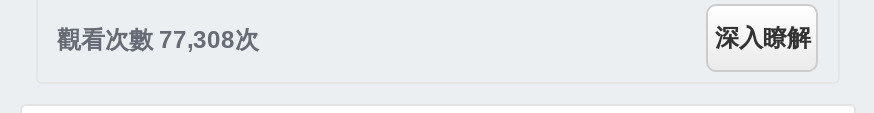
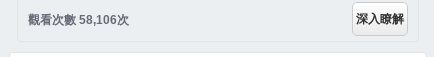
[57,27,259,55] 觀看次數 77,308次 -> [27,13,128,27] 觀看次數 58,106次

